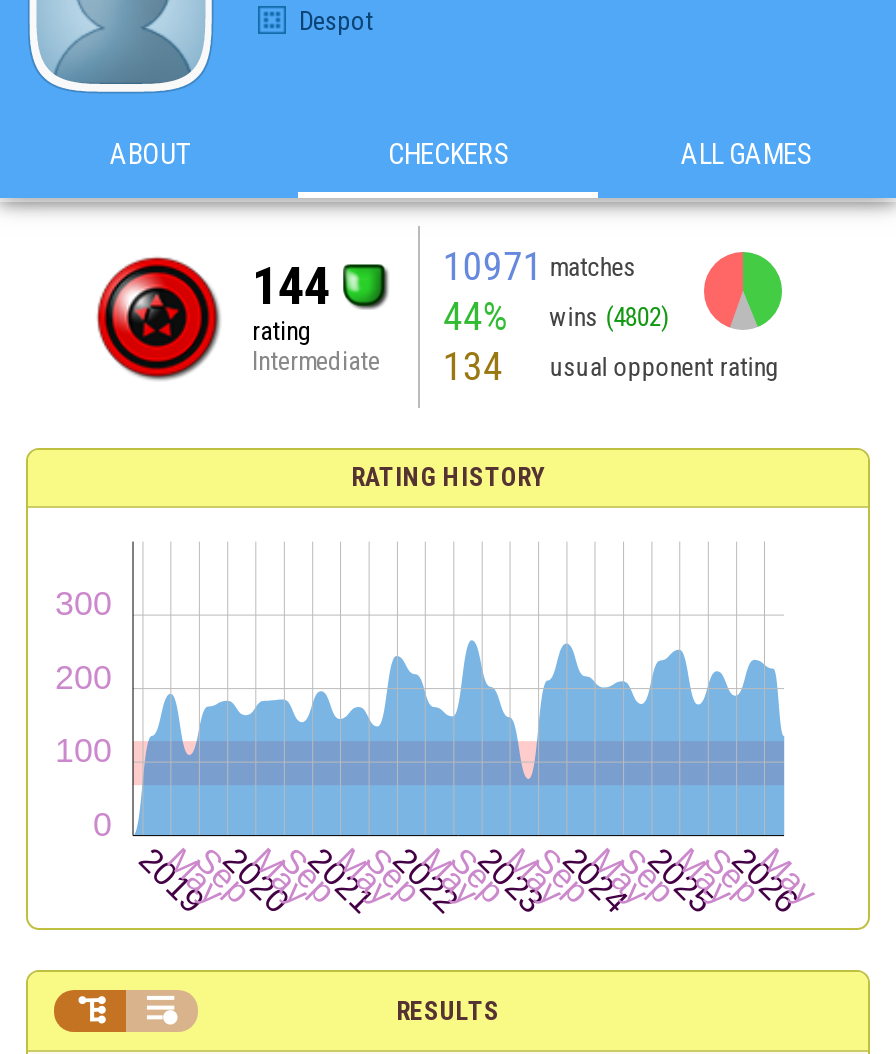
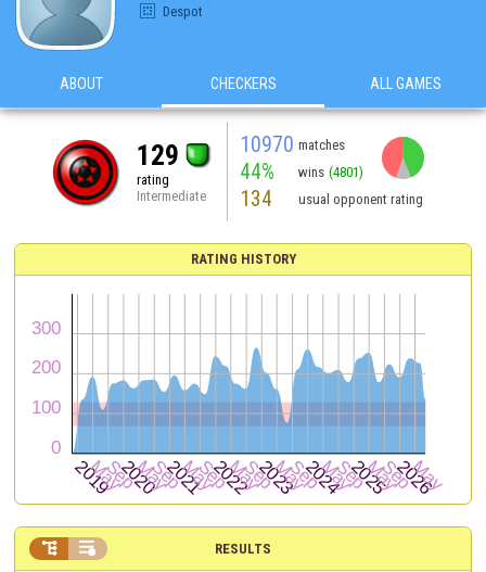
[443,243,635,289] 10971 matches -> [240,132,345,157] 10970 matches
[252,255,330,315] 144 -> [137,138,179,171] 129
[443,293,669,339] 44% wins (4802) -> [240,159,363,184] 44% wins (4801)

